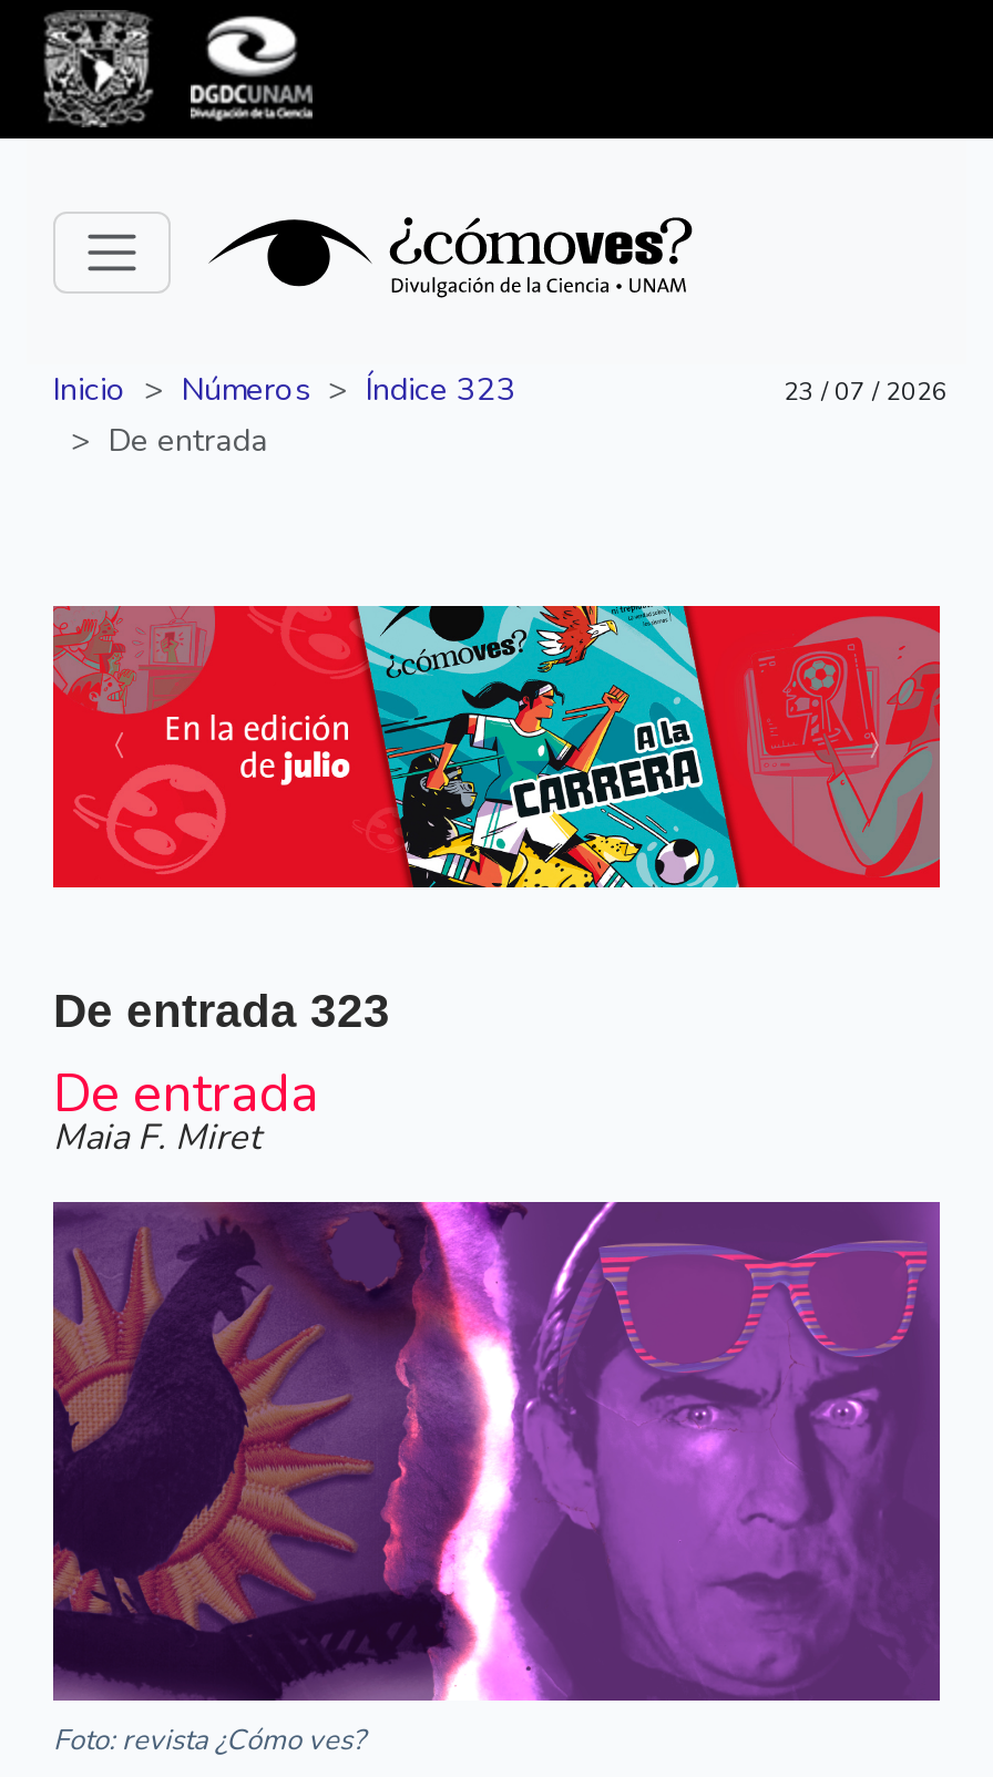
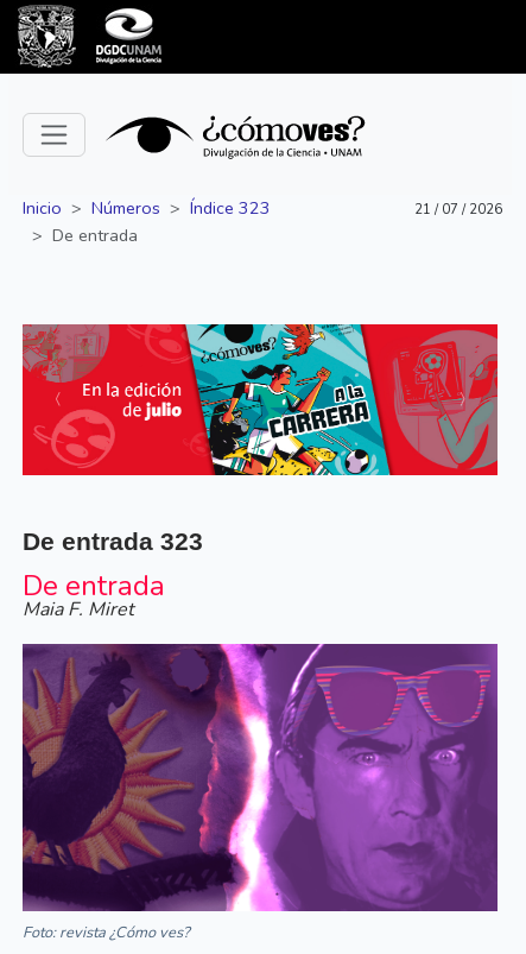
[784,376,948,410] 23 / 07 / 2026 -> [414,201,502,219] 21 / 07 / 2026

